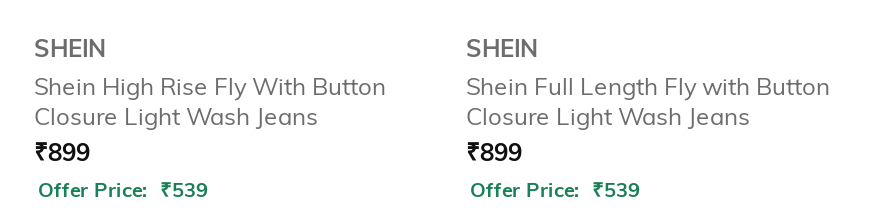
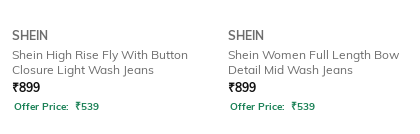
[466,71,830,131] Shein Full Length Fly with Button | Closure Light Wash Jeans -> [228,47,399,77] Shein Women Full Length Bow | Detail Mid Wash Jeans

